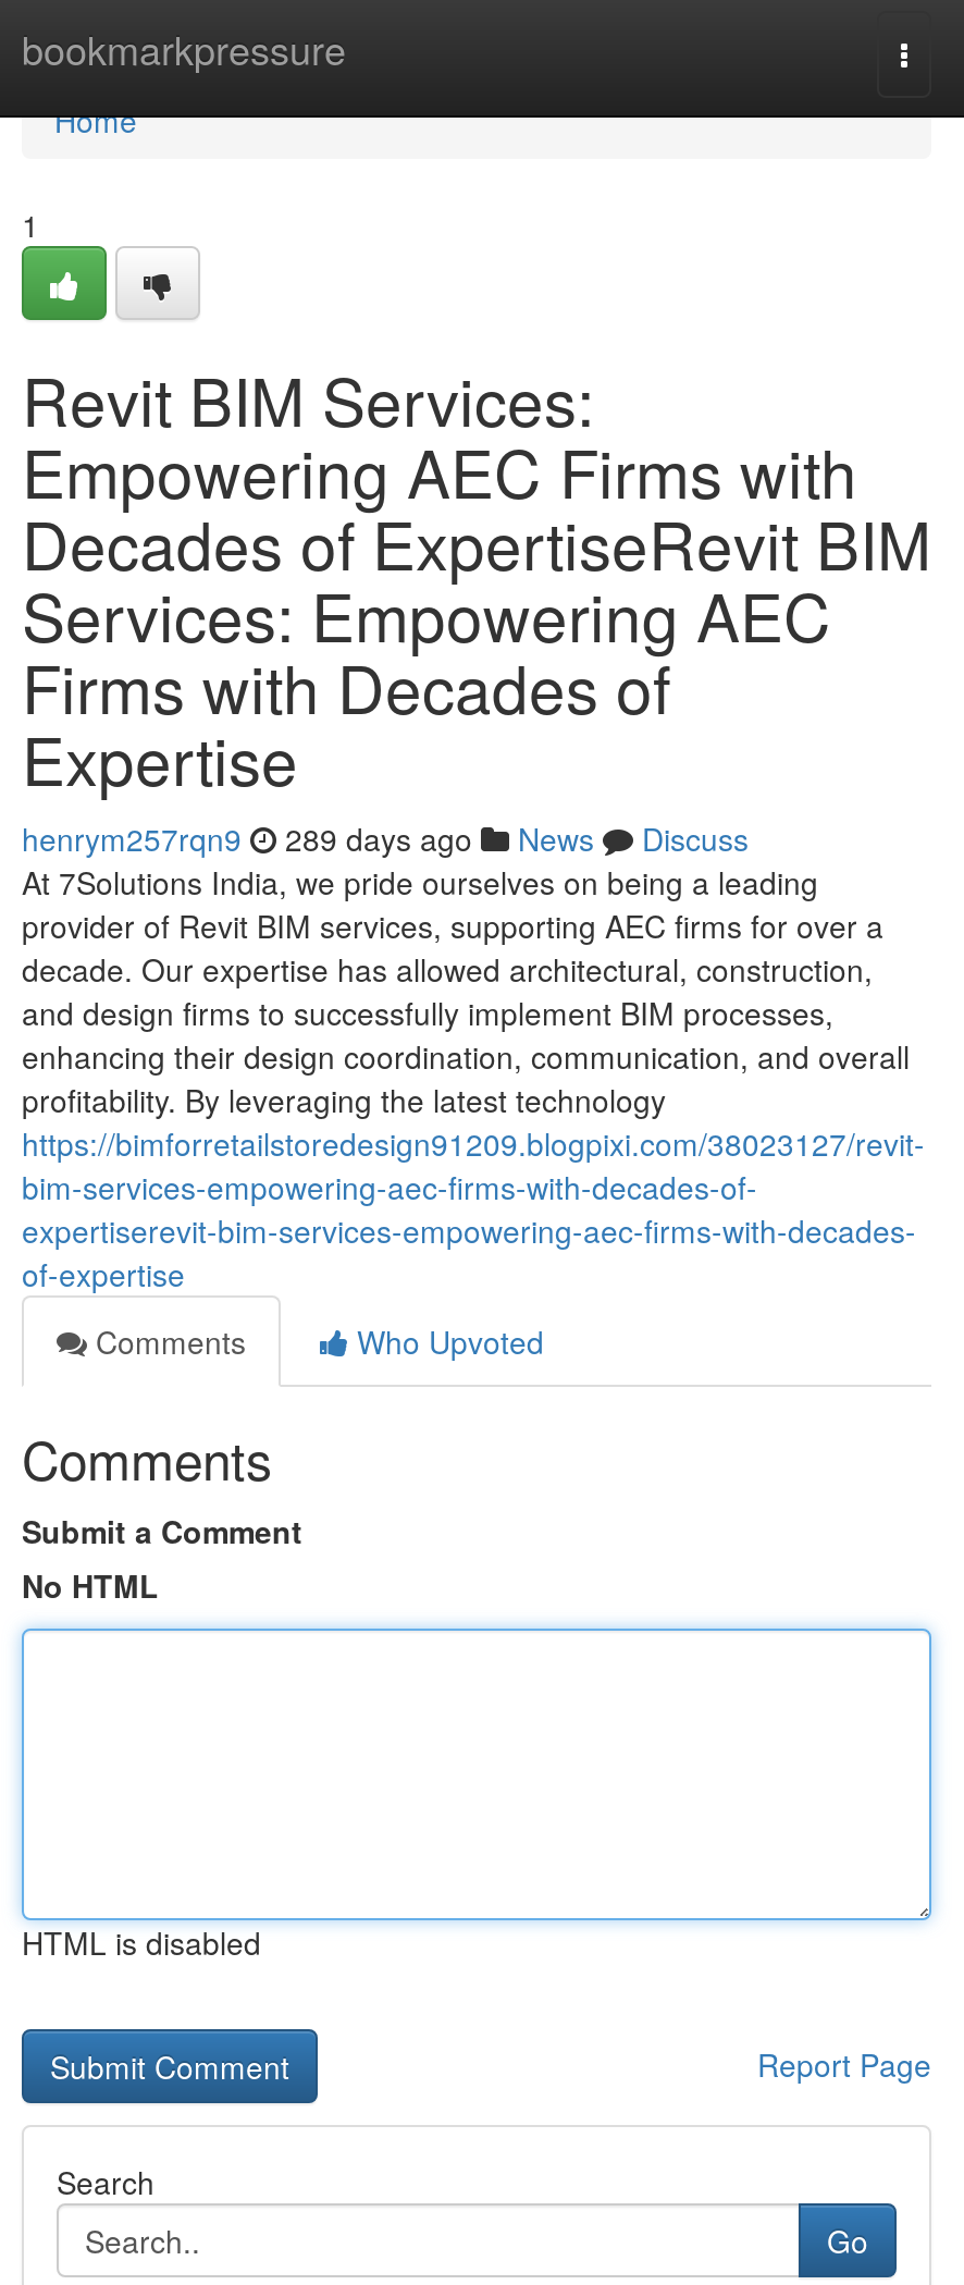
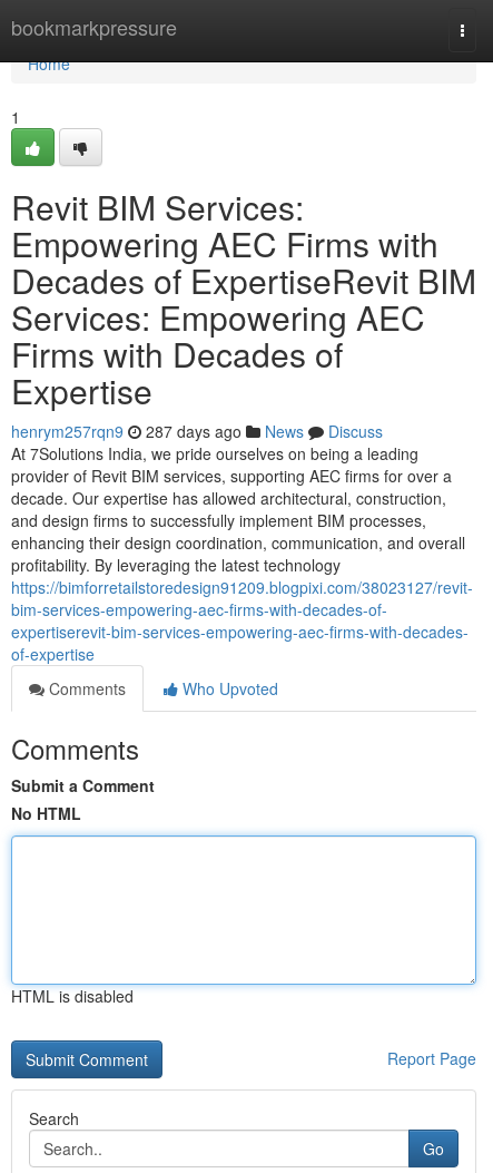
[22,816,749,860] henrym257rqn9 289 days ago News Discuss -> [11,420,383,442] henrym257rqn9 287 days ago News Discuss

